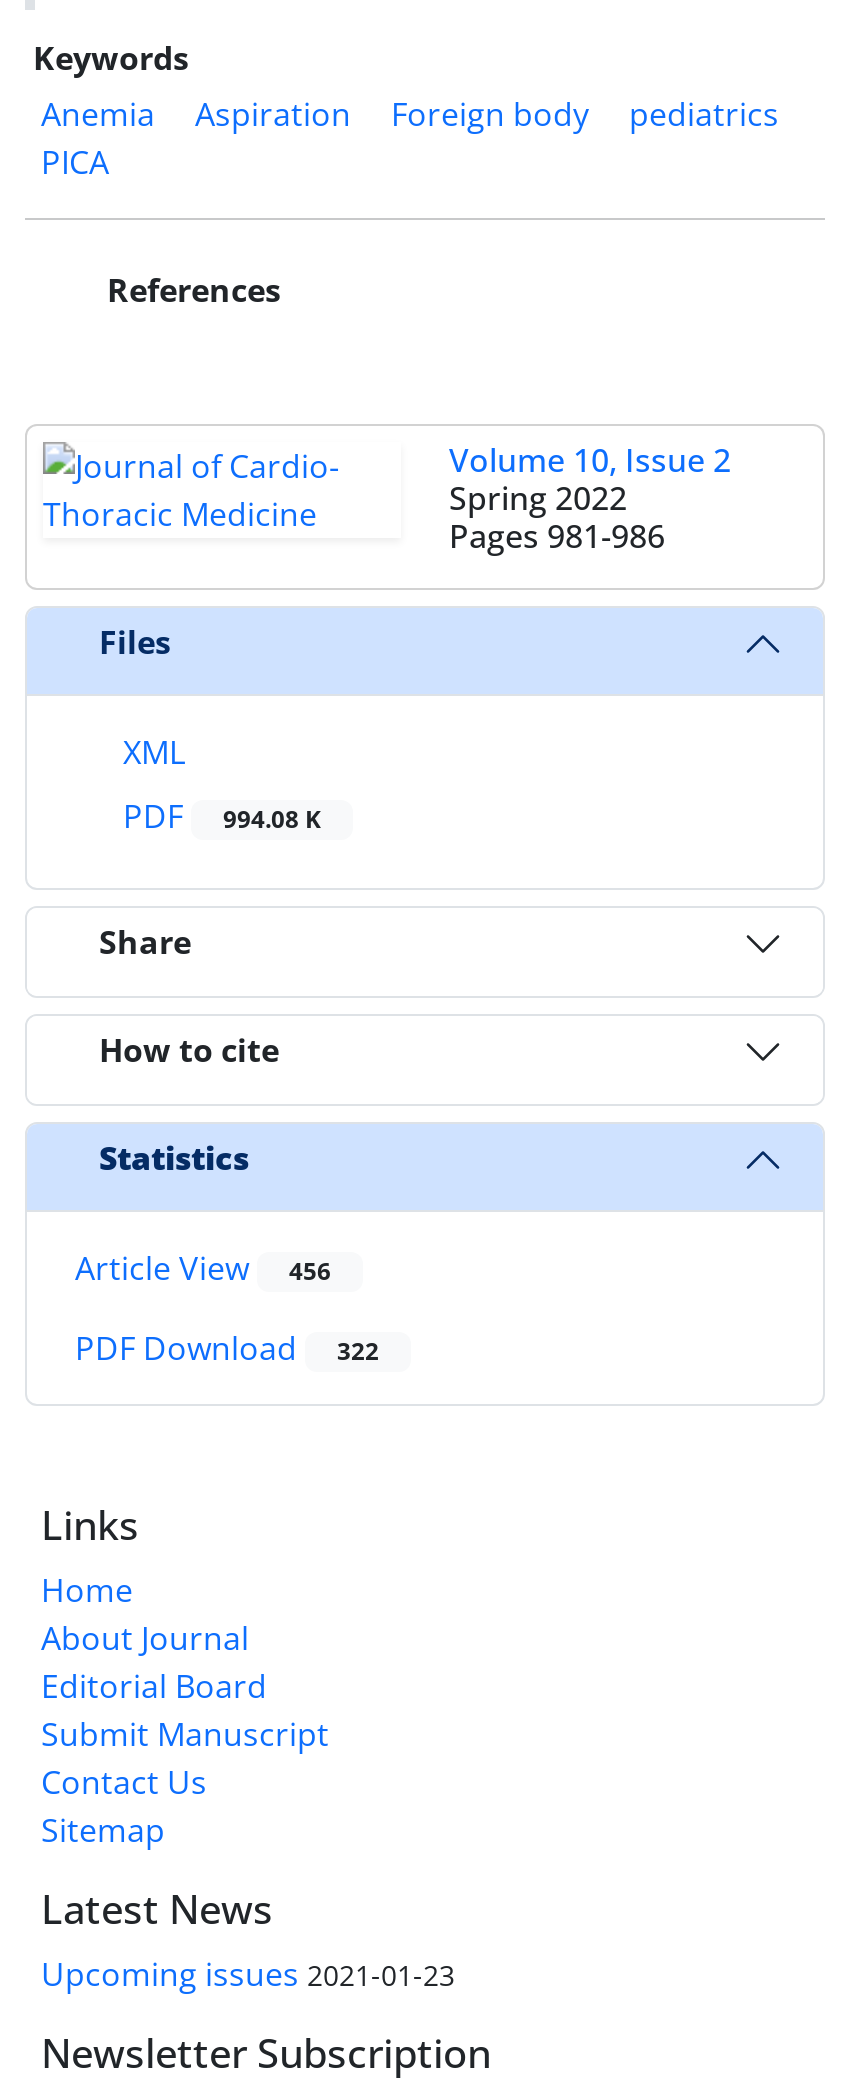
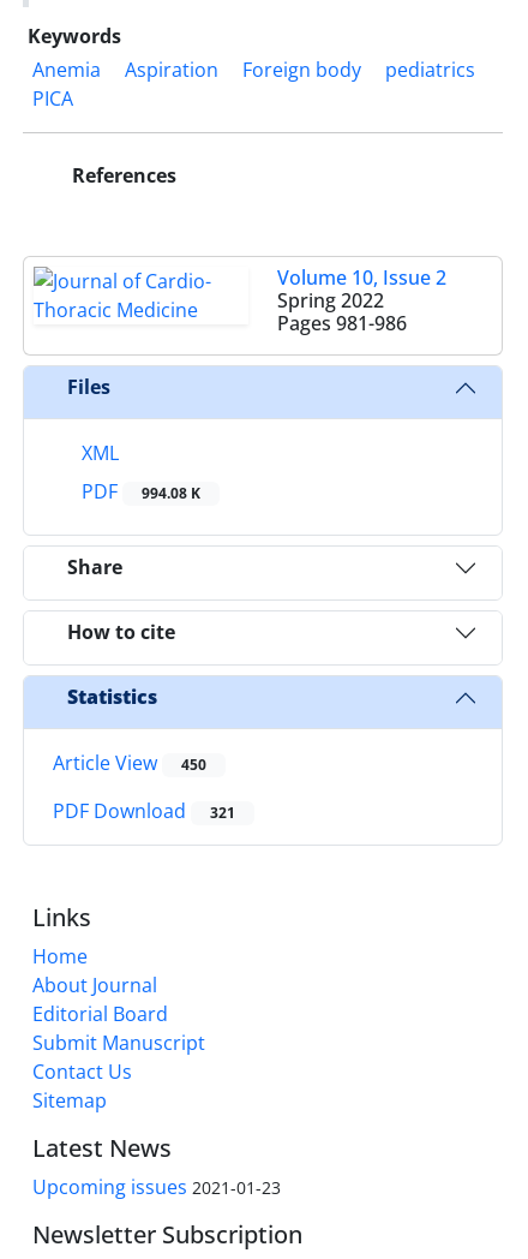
[75,1246,331,1290] Article View 456 -> [53,750,206,776] Article View 450
[75,1326,379,1370] PDF Download 322 -> [53,798,235,824] PDF Download 321

